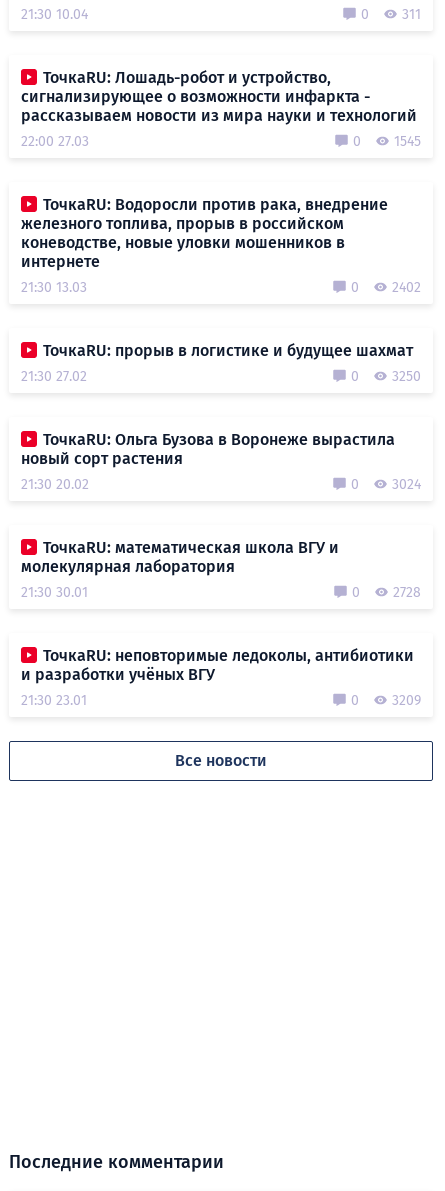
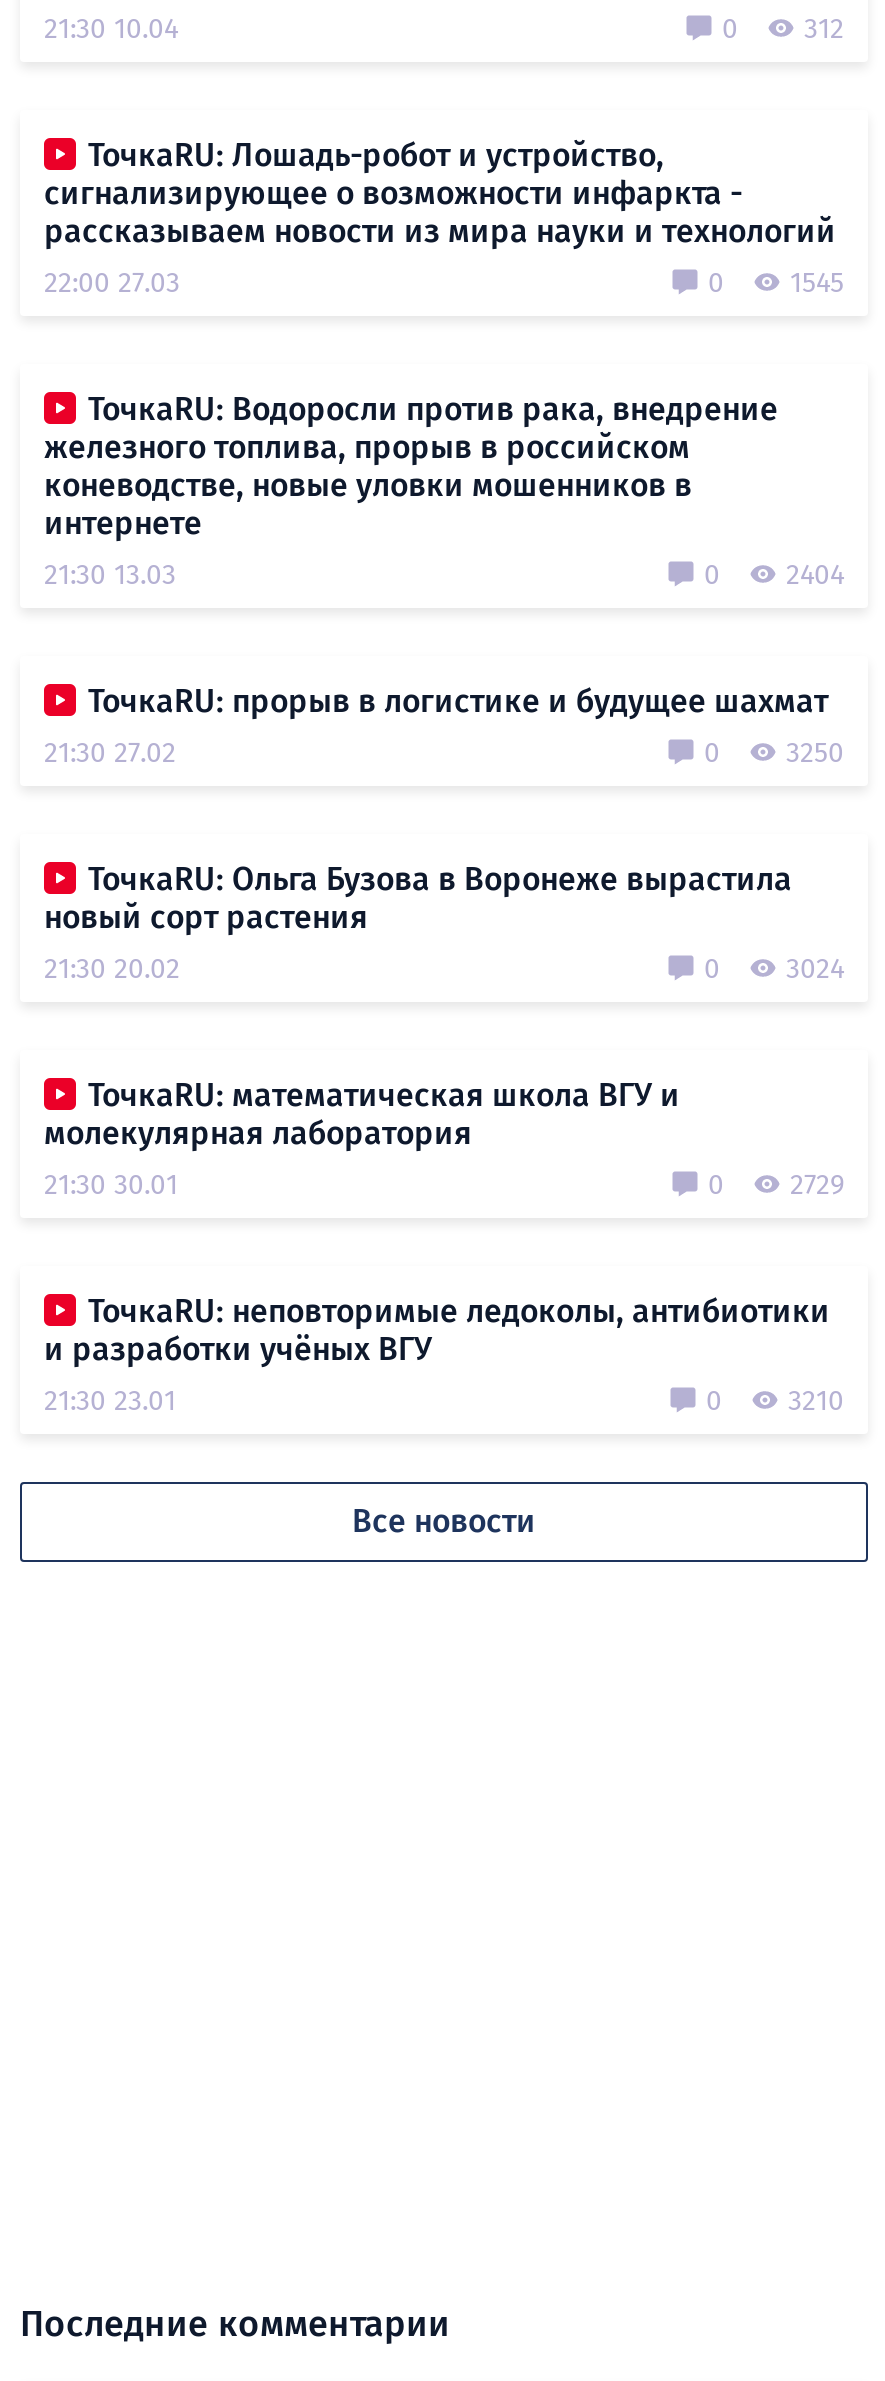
[361,6,421,23] 0 311 -> [722,11,844,45] 0 312
[351,279,421,296] 0 2402 -> [704,557,844,591] 0 2404
[352,584,421,601] 0 2728 -> [708,1167,844,1201] 0 2729
[351,692,421,709] 0 3209 -> [706,1383,844,1417] 0 3210

